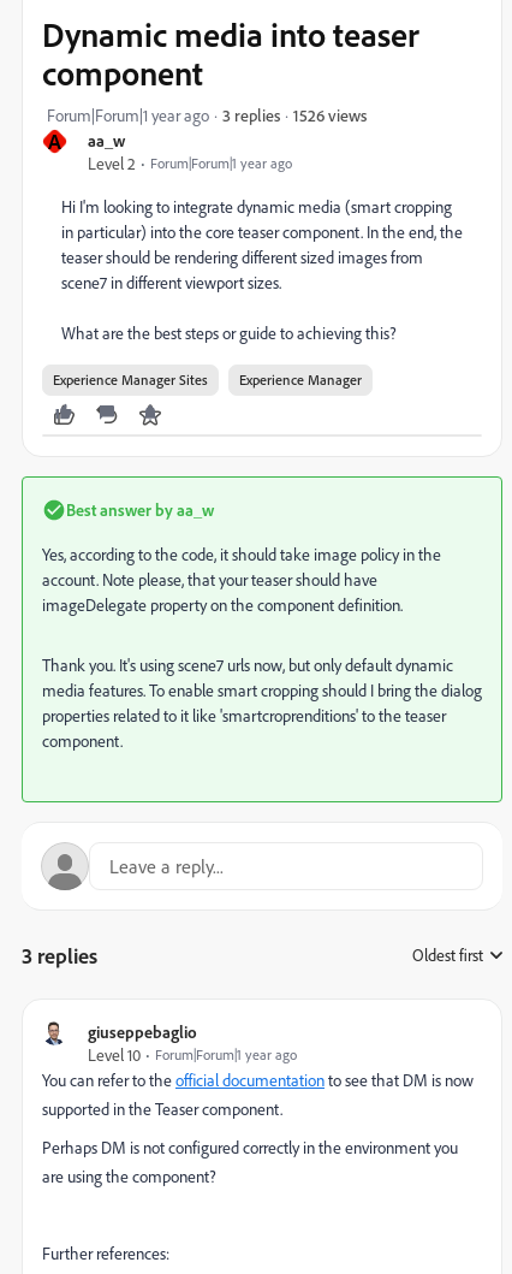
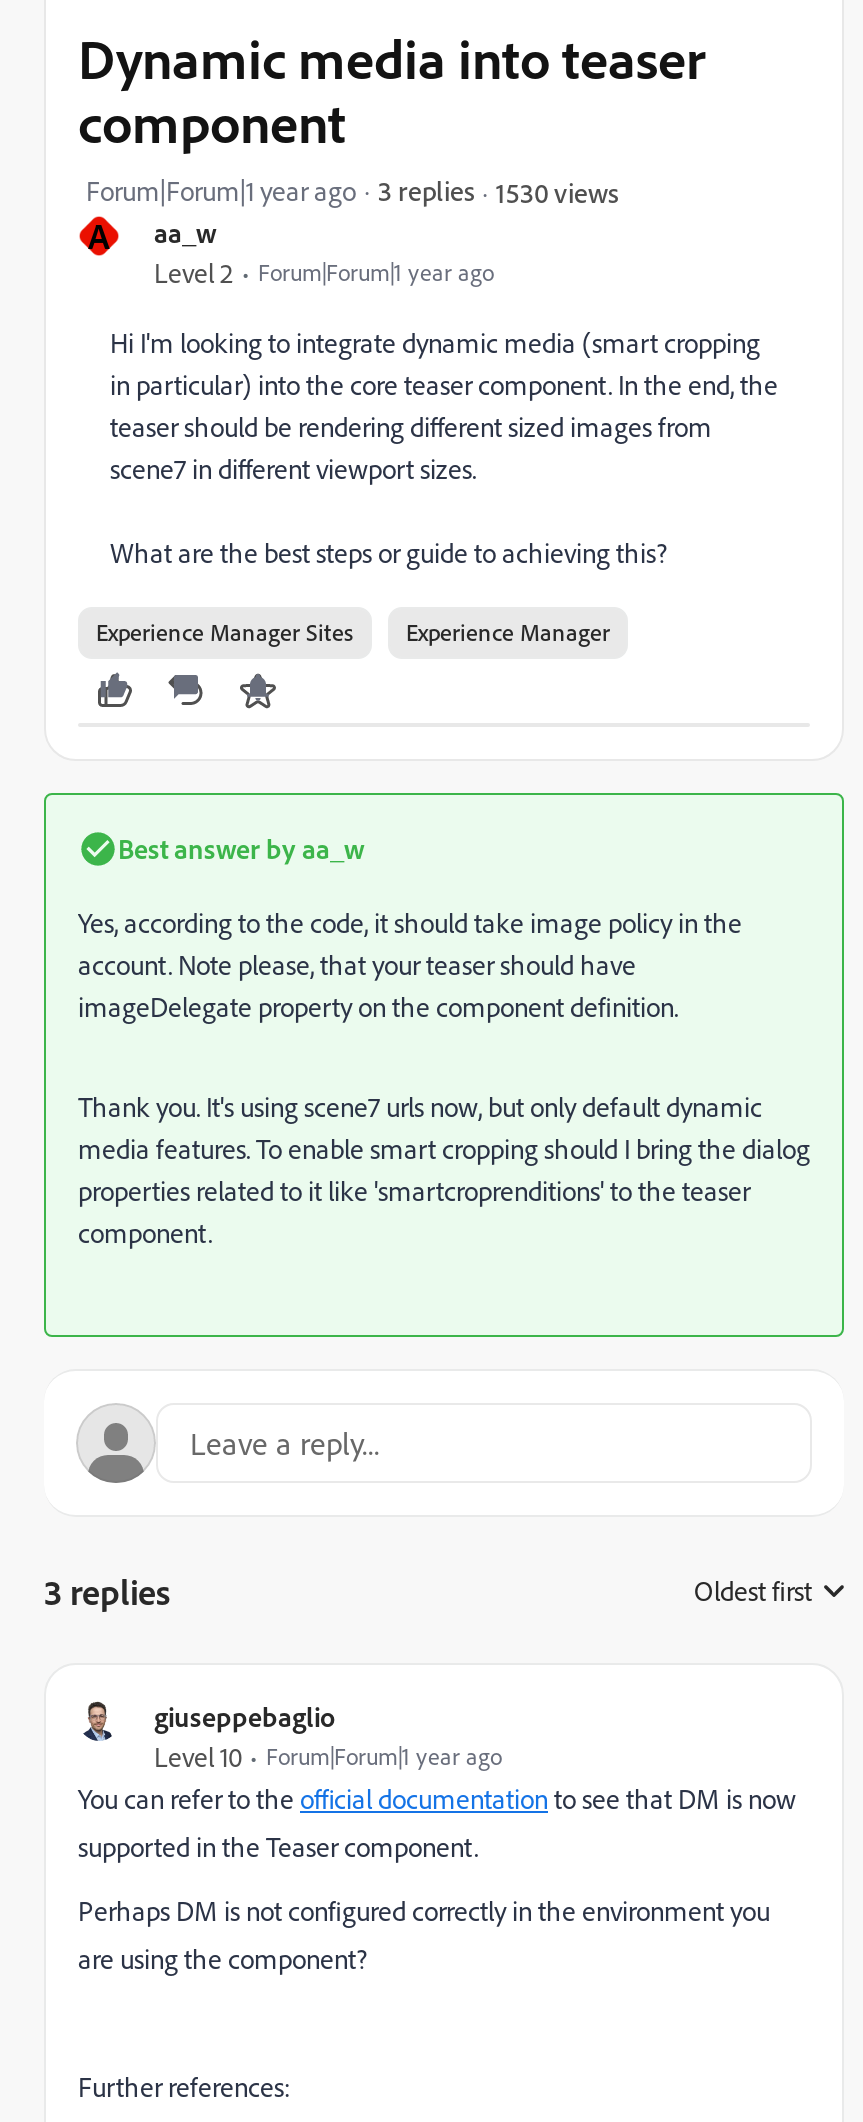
[293,104,367,125] 1526 views -> [496,174,618,208] 1530 views

